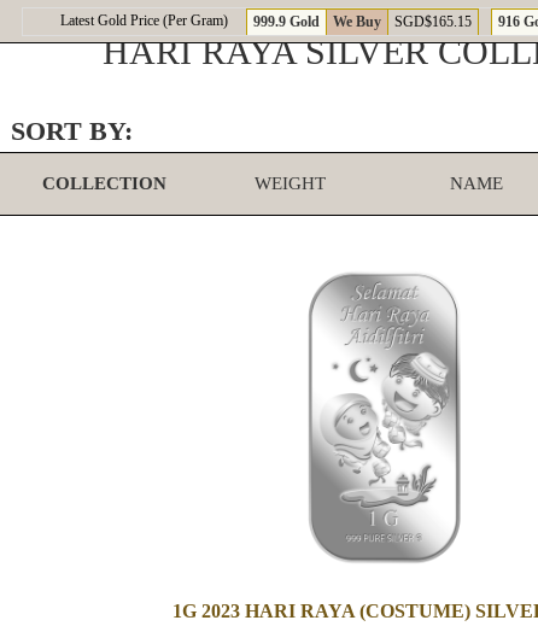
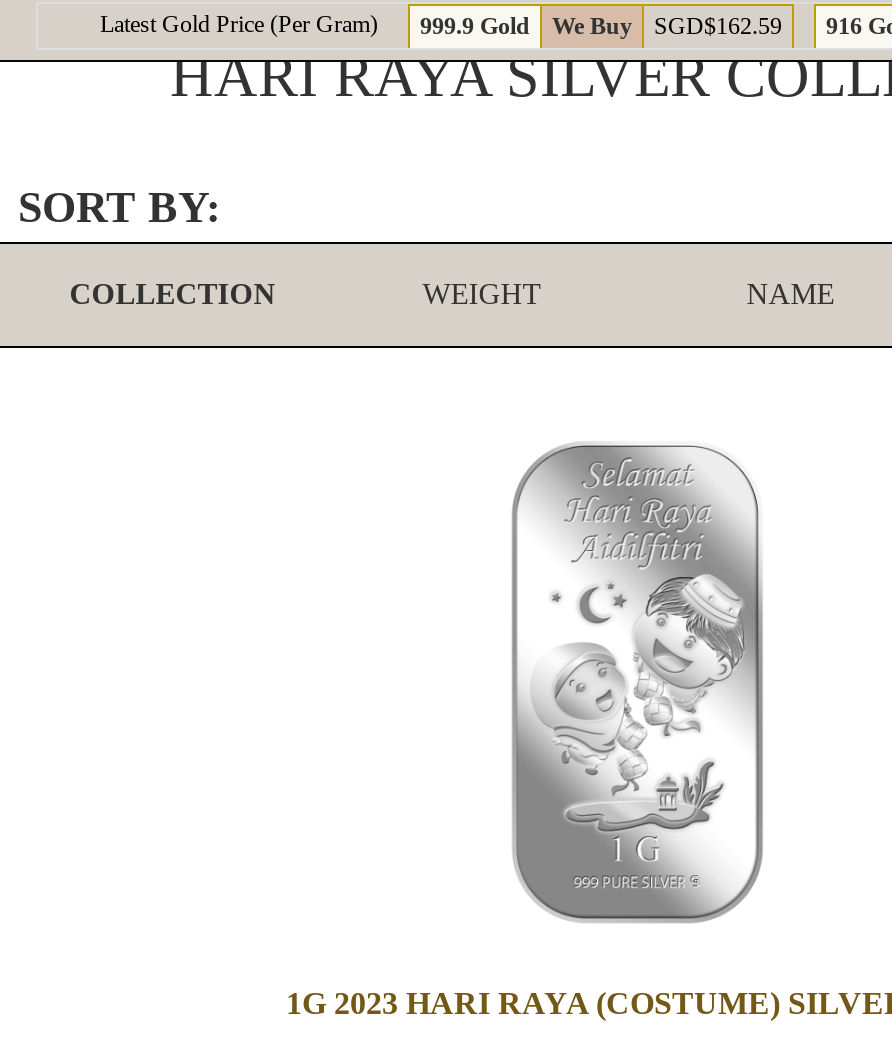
[394,13,472,30] SGD$165.15 -> [654,12,782,40] SGD$162.59

